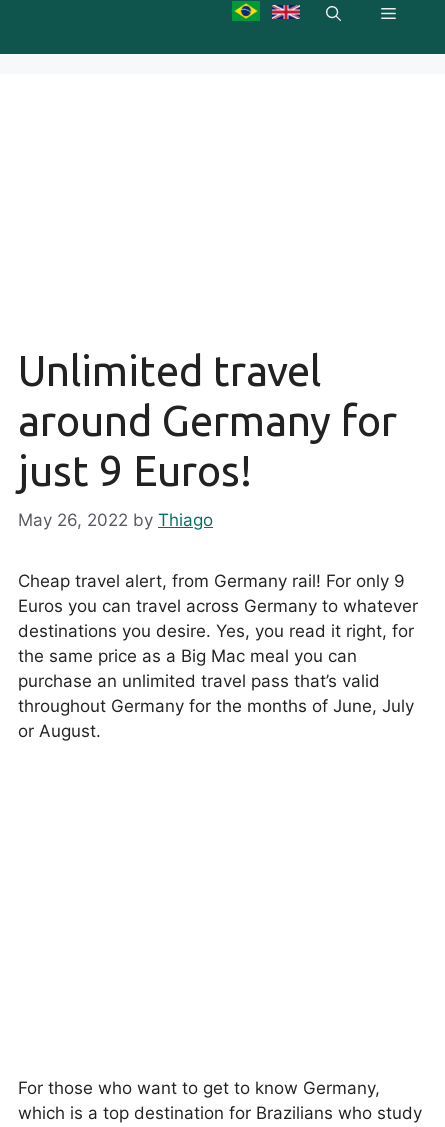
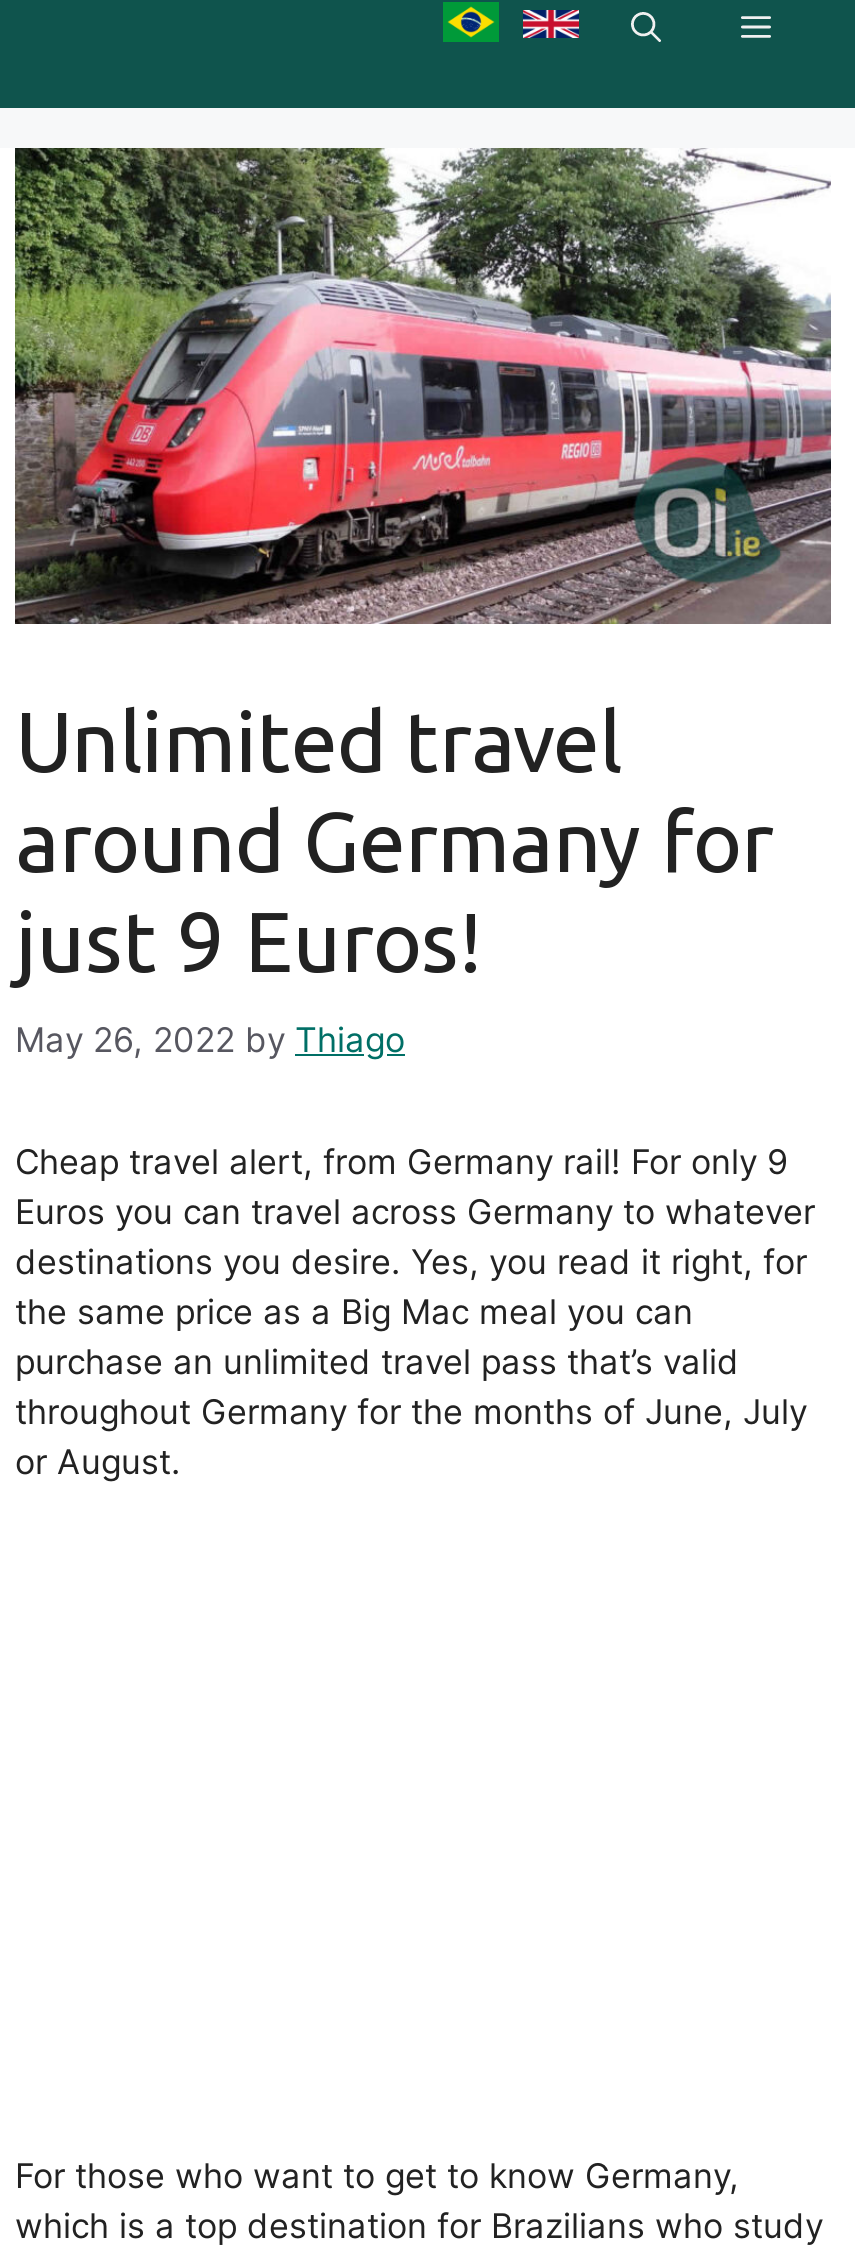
none -> [13,146,833,626] [image]

